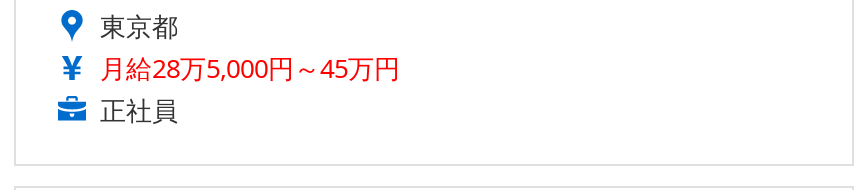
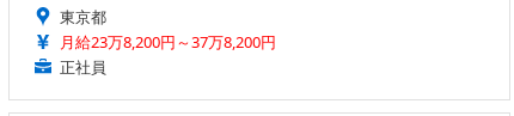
[100,51,400,87] 月給28万5,000円～45万円 -> [60,31,276,53] 月給23万8,200円～37万8,200円

